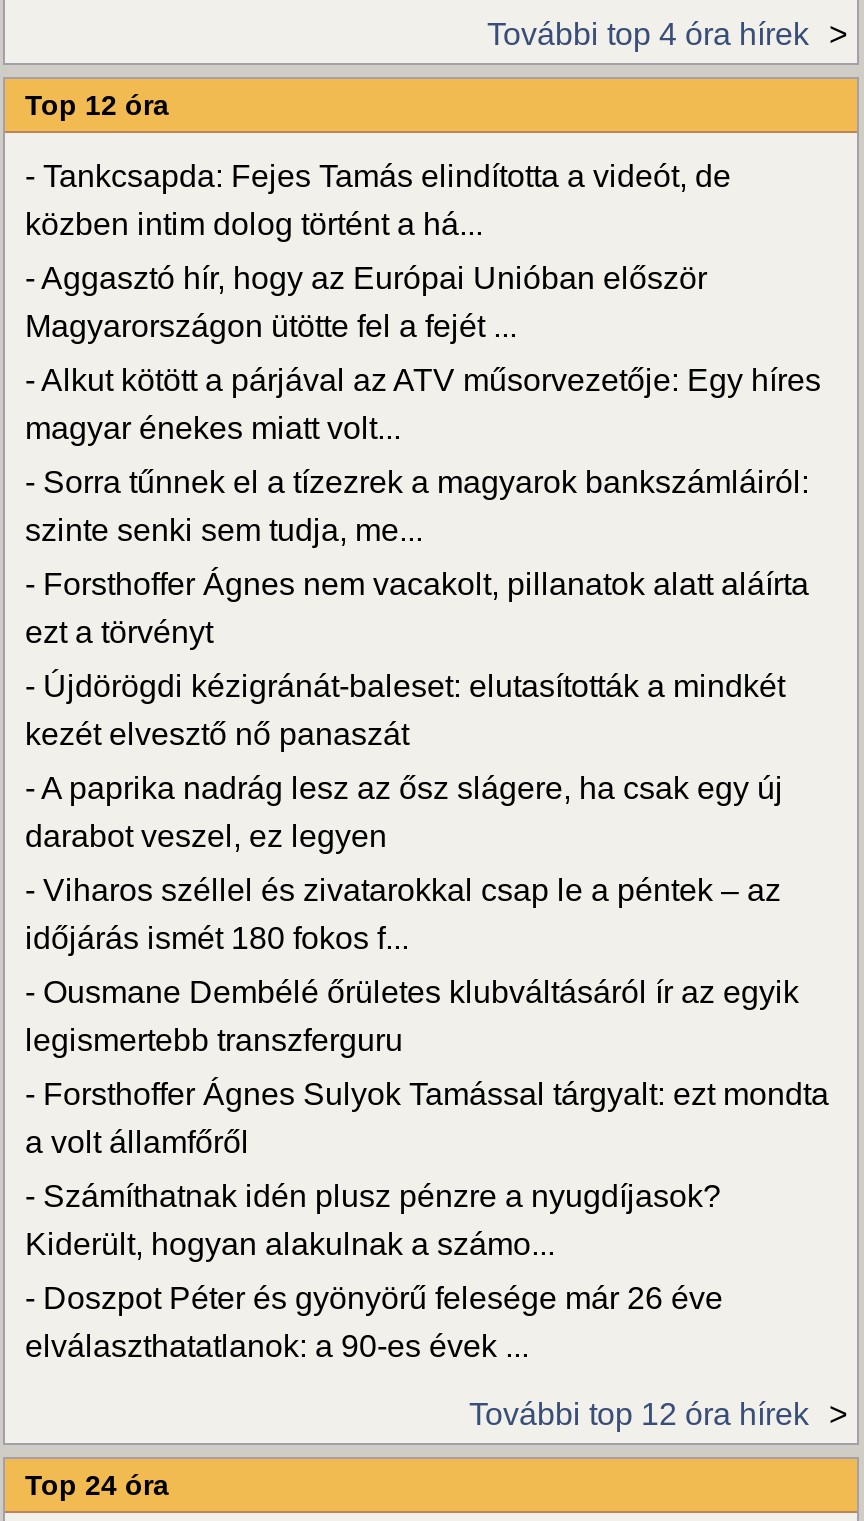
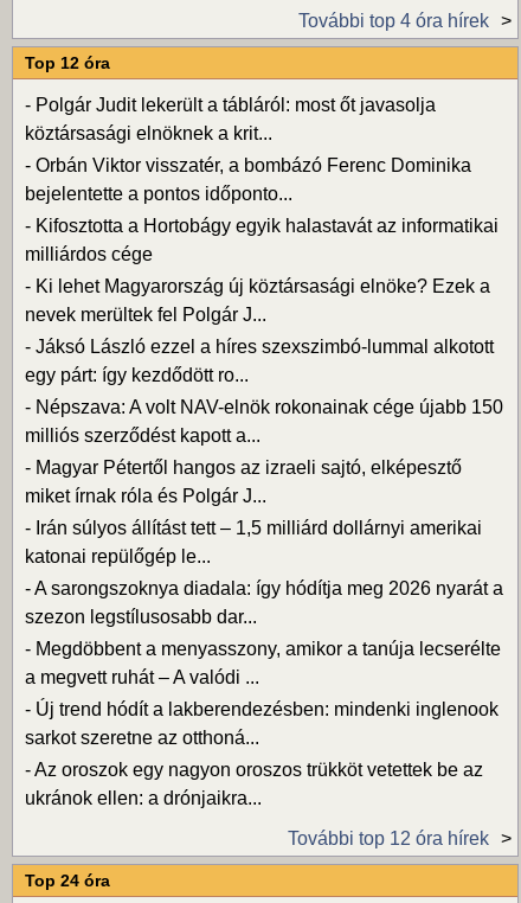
[25,159,731,241] - Tankcsapda: Fejes Tamás elindította a videót, de | közben intim dolog történt a há... -> [25,95,436,143] - Polgár Judit lekerült a tábláról: most őt javasolja | köztársasági elnöknek a krit...
[25,261,707,343] - Aggasztó hír, hogy az Európai Unióban először | Magyarországon ütötte fel a fejét ... -> [25,155,471,204] - Orbán Viktor visszatér, a bombázó Ferenc Dominika | bejelentette a pontos időponto...
[25,363,821,445] - Alkut kötött a párjával az ATV műsorvezetője: Egy híres | magyar énekes miatt volt... -> [25,216,499,264] - Kifosztotta a Hortobágy egyik halastavát az informatikai | milliárdos cége
[25,465,809,547] - Sorra tűnnek el a tízezrek a magyarok bankszámláiról: | szinte senki sem tudja, me... -> [25,276,490,325] - Ki lehet Magyarország új köztársasági elnöke? Ezek a | nevek merültek fel Polgár J...
[25,567,809,649] - Forsthoffer Ágnes nem vacakolt, pillanatok alatt aláírta | ezt a törvényt -> [25,337,494,385] - Jáksó László ezzel a híres szexszimbó-lummal alkotott | egy párt: így kezdődött ro...
[25,669,785,751] - Újdörögdi kézigránát-baleset: elutasították a mindkét | kezét elvesztő nő panaszát -> [25,397,503,446] - Népszava: A volt NAV-elnök rokonainak cége újabb 150 | milliós szerződést kapott a...
[25,771,783,853] - A paprika nadrág lesz az ősz slágere, ha csak egy új | darabot veszel, ez legyen -> [25,457,462,506] - Magyar Pétertől hangos az izraeli sajtó, elképesztő | miket írnak róla és Polgár J...
[25,873,781,955] - Viharos széllel és zivatarokkal csap le a péntek – az | időjárás ismét 180 fokos f... -> [25,518,482,566] - Irán súlyos állítást tett – 1,5 milliárd dollárnyi amerikai | katonai repülőgép le...
[25,975,799,1057] - Ousmane Dembélé őrületes klubváltásáról ír az egyik | legismertebb transzferguru -> [25,578,503,627] - A sarongszoknya diadala: így hódítja meg 2026 nyarát a | szezon legstílusosabb dar...
[25,1077,829,1159] - Forsthoffer Ágnes Sulyok Tamással tárgyalt: ezt mondta | a volt államfőről -> [25,639,501,687] - Megdöbbent a menyasszony, amikor a tanúja lecserélte | a megvett ruhát – A valódi ...
[25,1179,721,1261] - Számíthatnak idén plusz pénzre a nyugdíjasok? | Kiderült, hogyan alakulnak a számo... -> [25,699,499,748] - Új trend hódít a lakberendezésben: mindenki inglenook | sarkot szeretne az otthoná...
[25,1281,723,1363] - Doszpot Péter és gyönyörű felesége már 26 éve | elválaszthatatlanok: a 90-es évek ... -> [25,760,483,808] - Az oroszok egy nagyon oroszos trükköt vetettek be az | ukránok ellen: a drónjaikra...

